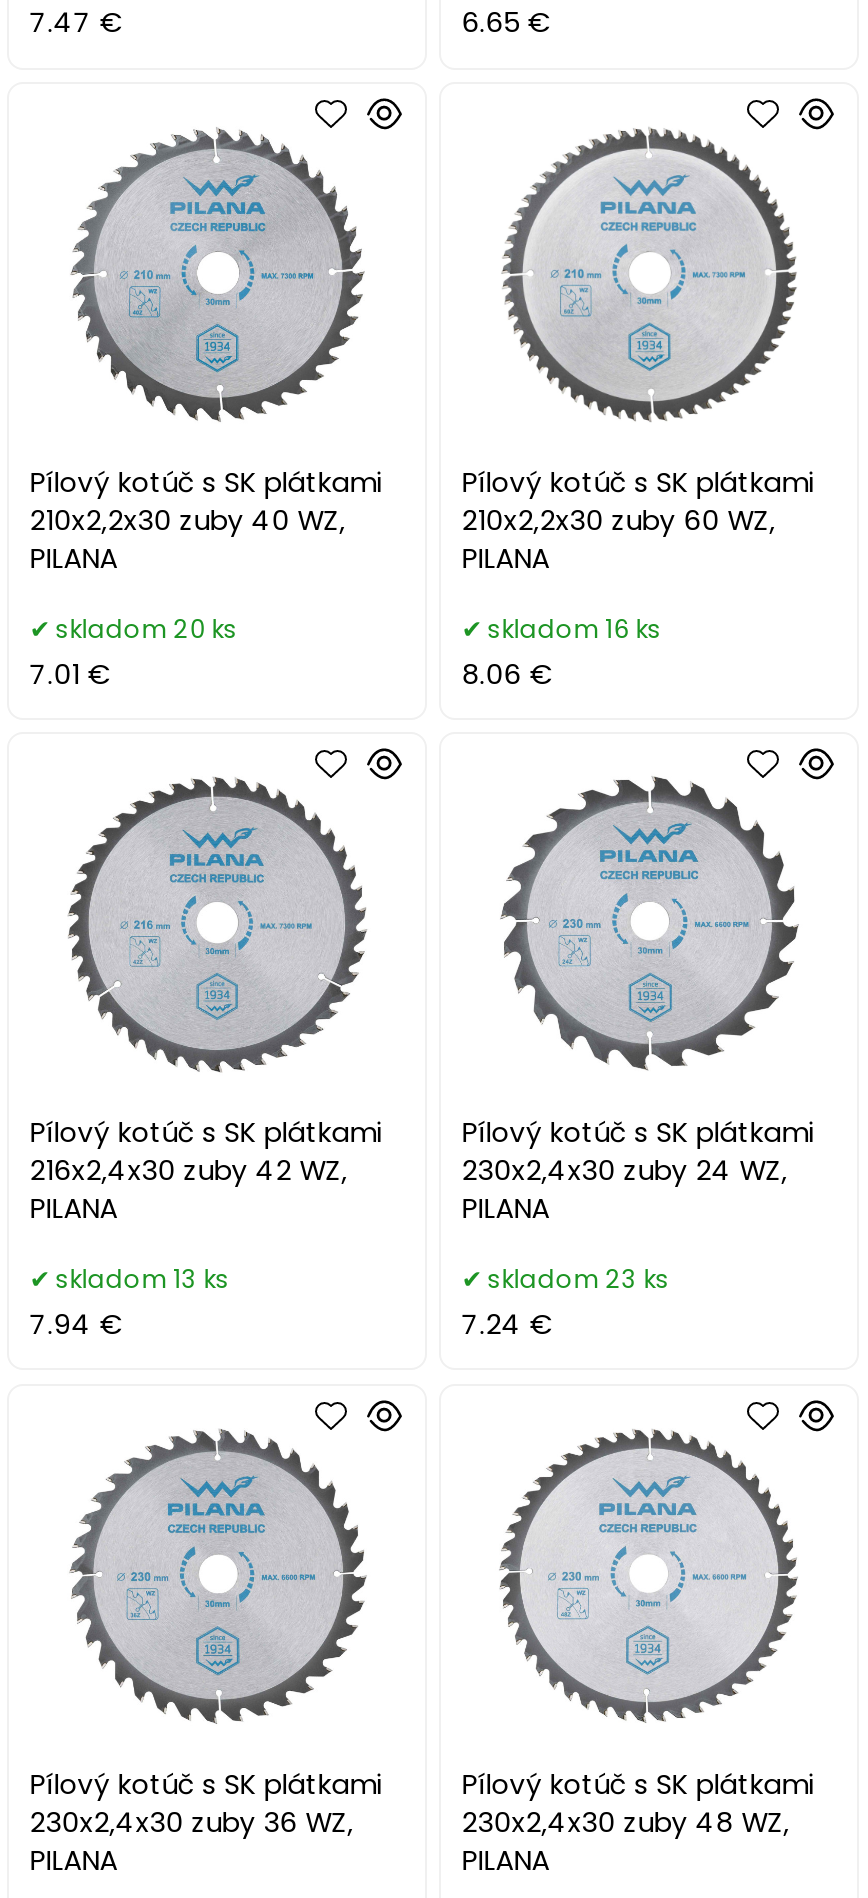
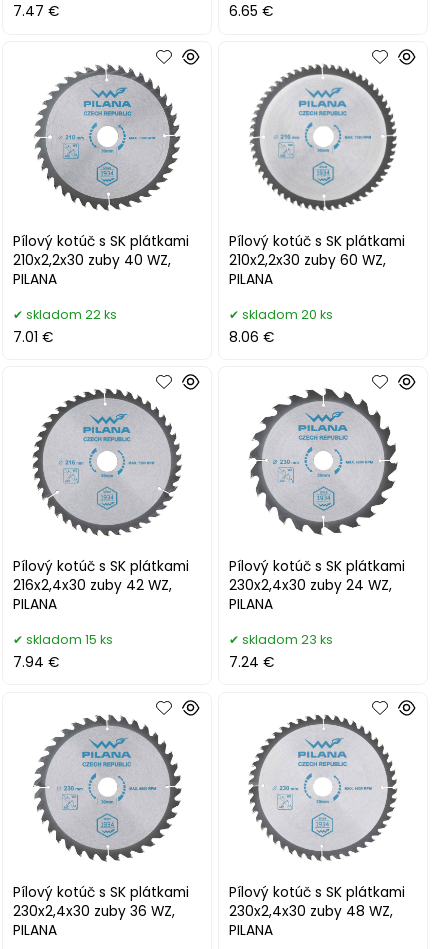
[55,612,237,646] skladom 20 ks -> [26,306,117,323] skladom 22 ks
[487,612,661,646] skladom 16 ks -> [242,306,333,323] skladom 20 ks
[55,1263,229,1297] skladom 13 ks -> [26,631,113,648] skladom 15 ks

